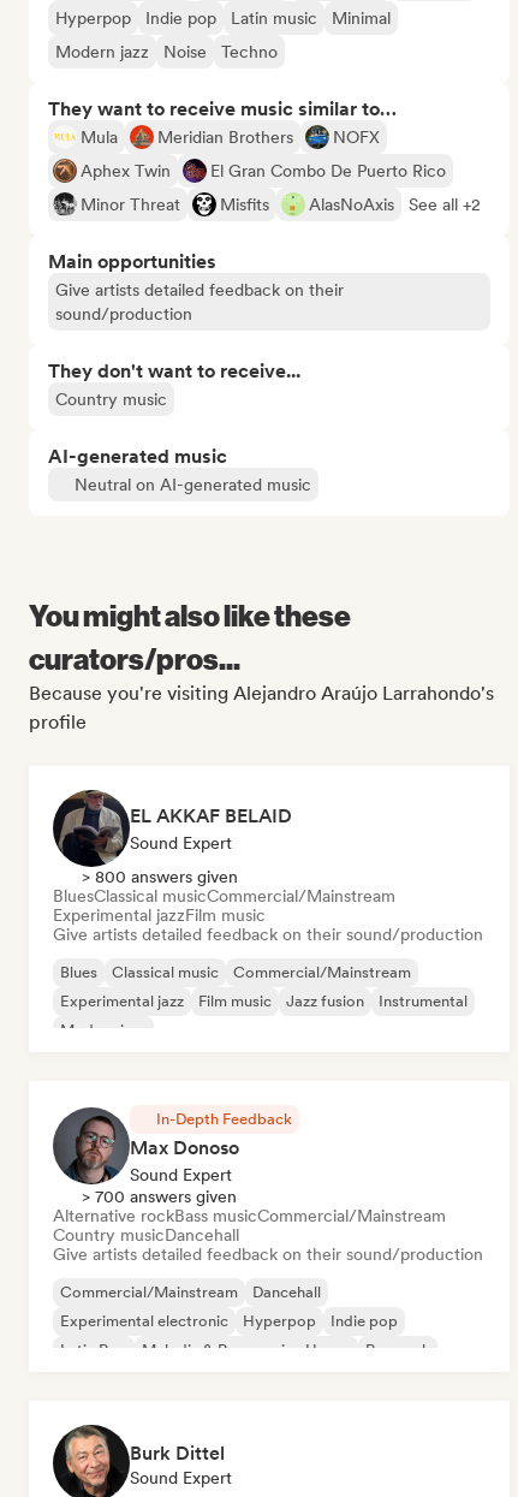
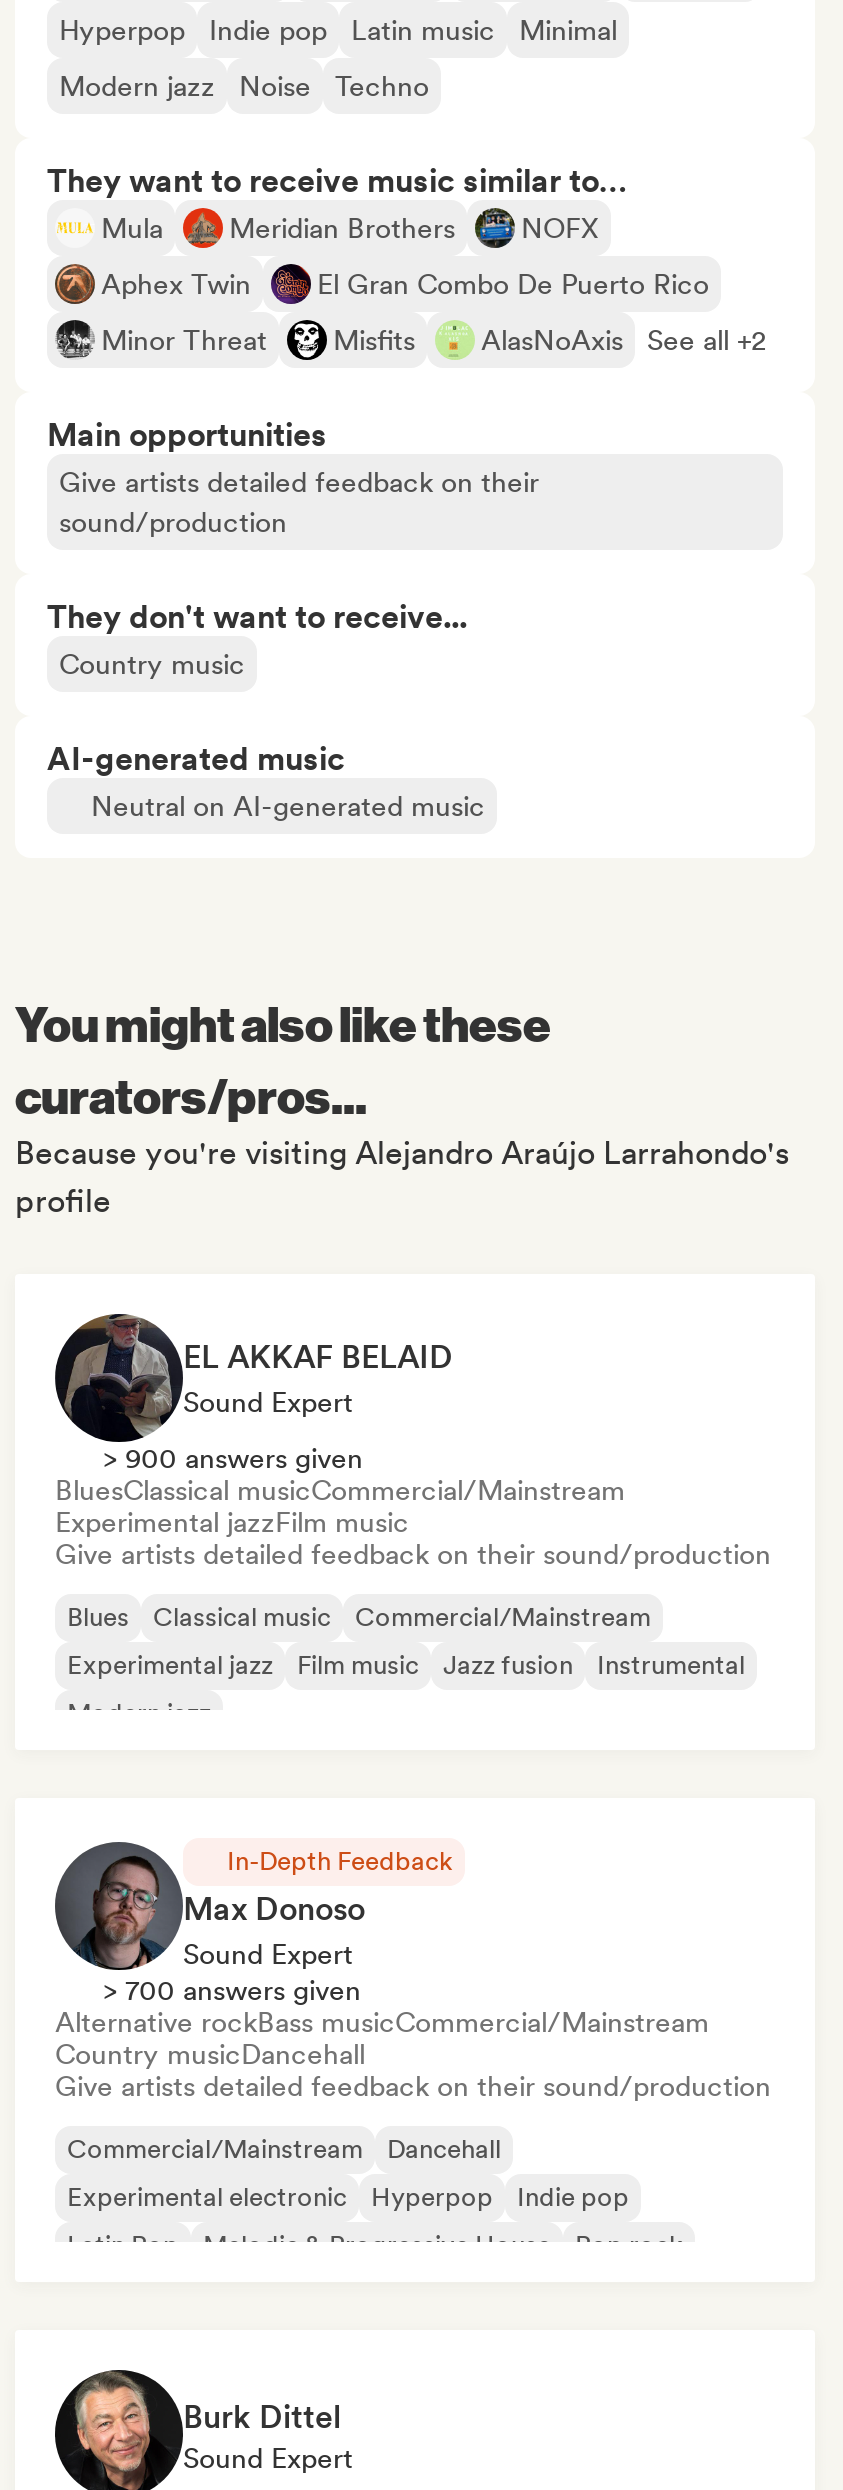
[82,867,238,886] > 800 answers given -> [103,1442,363,1474] > 900 answers given

